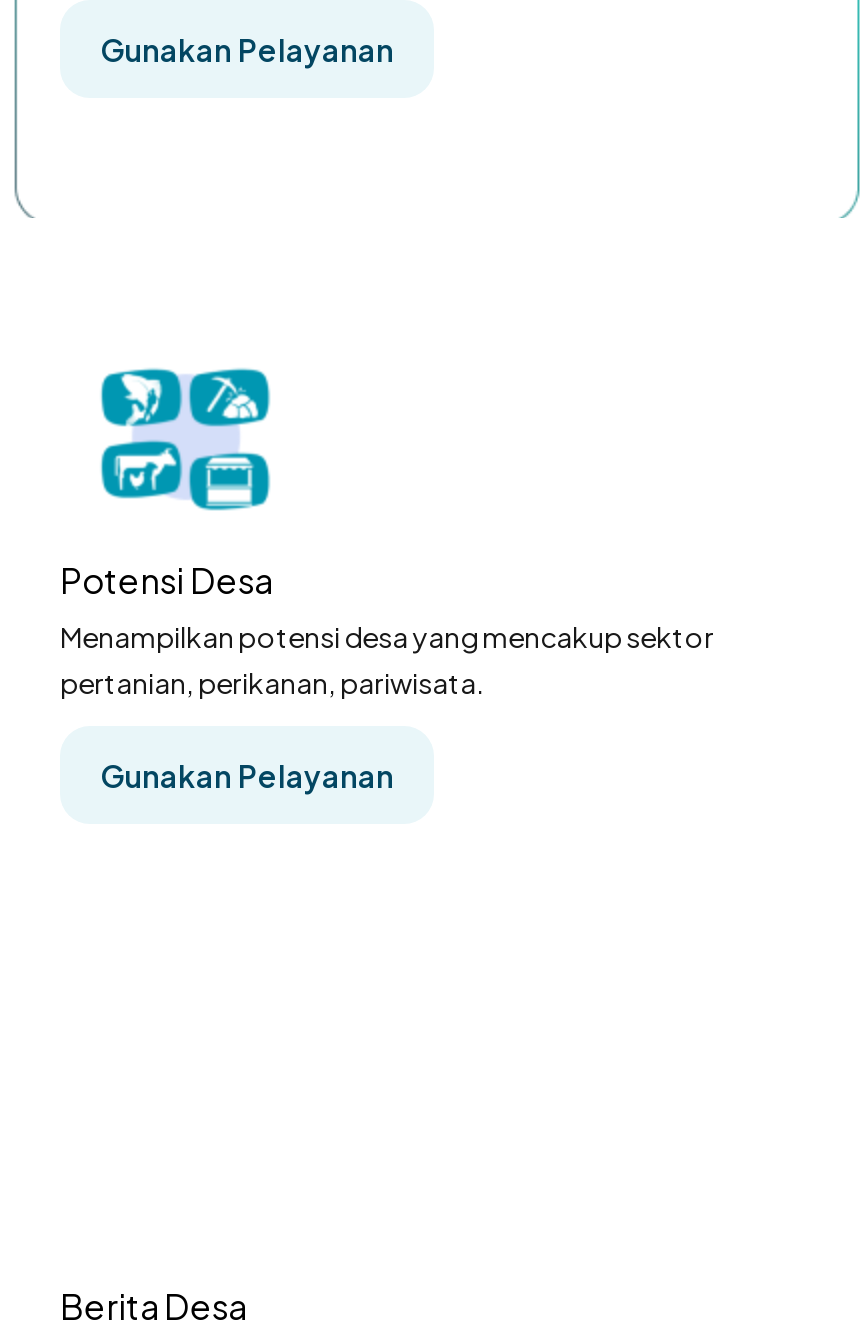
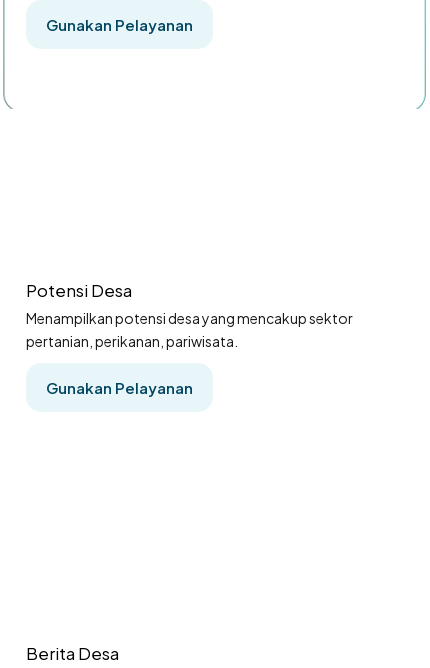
[98,366,272,512] [image] -> none

